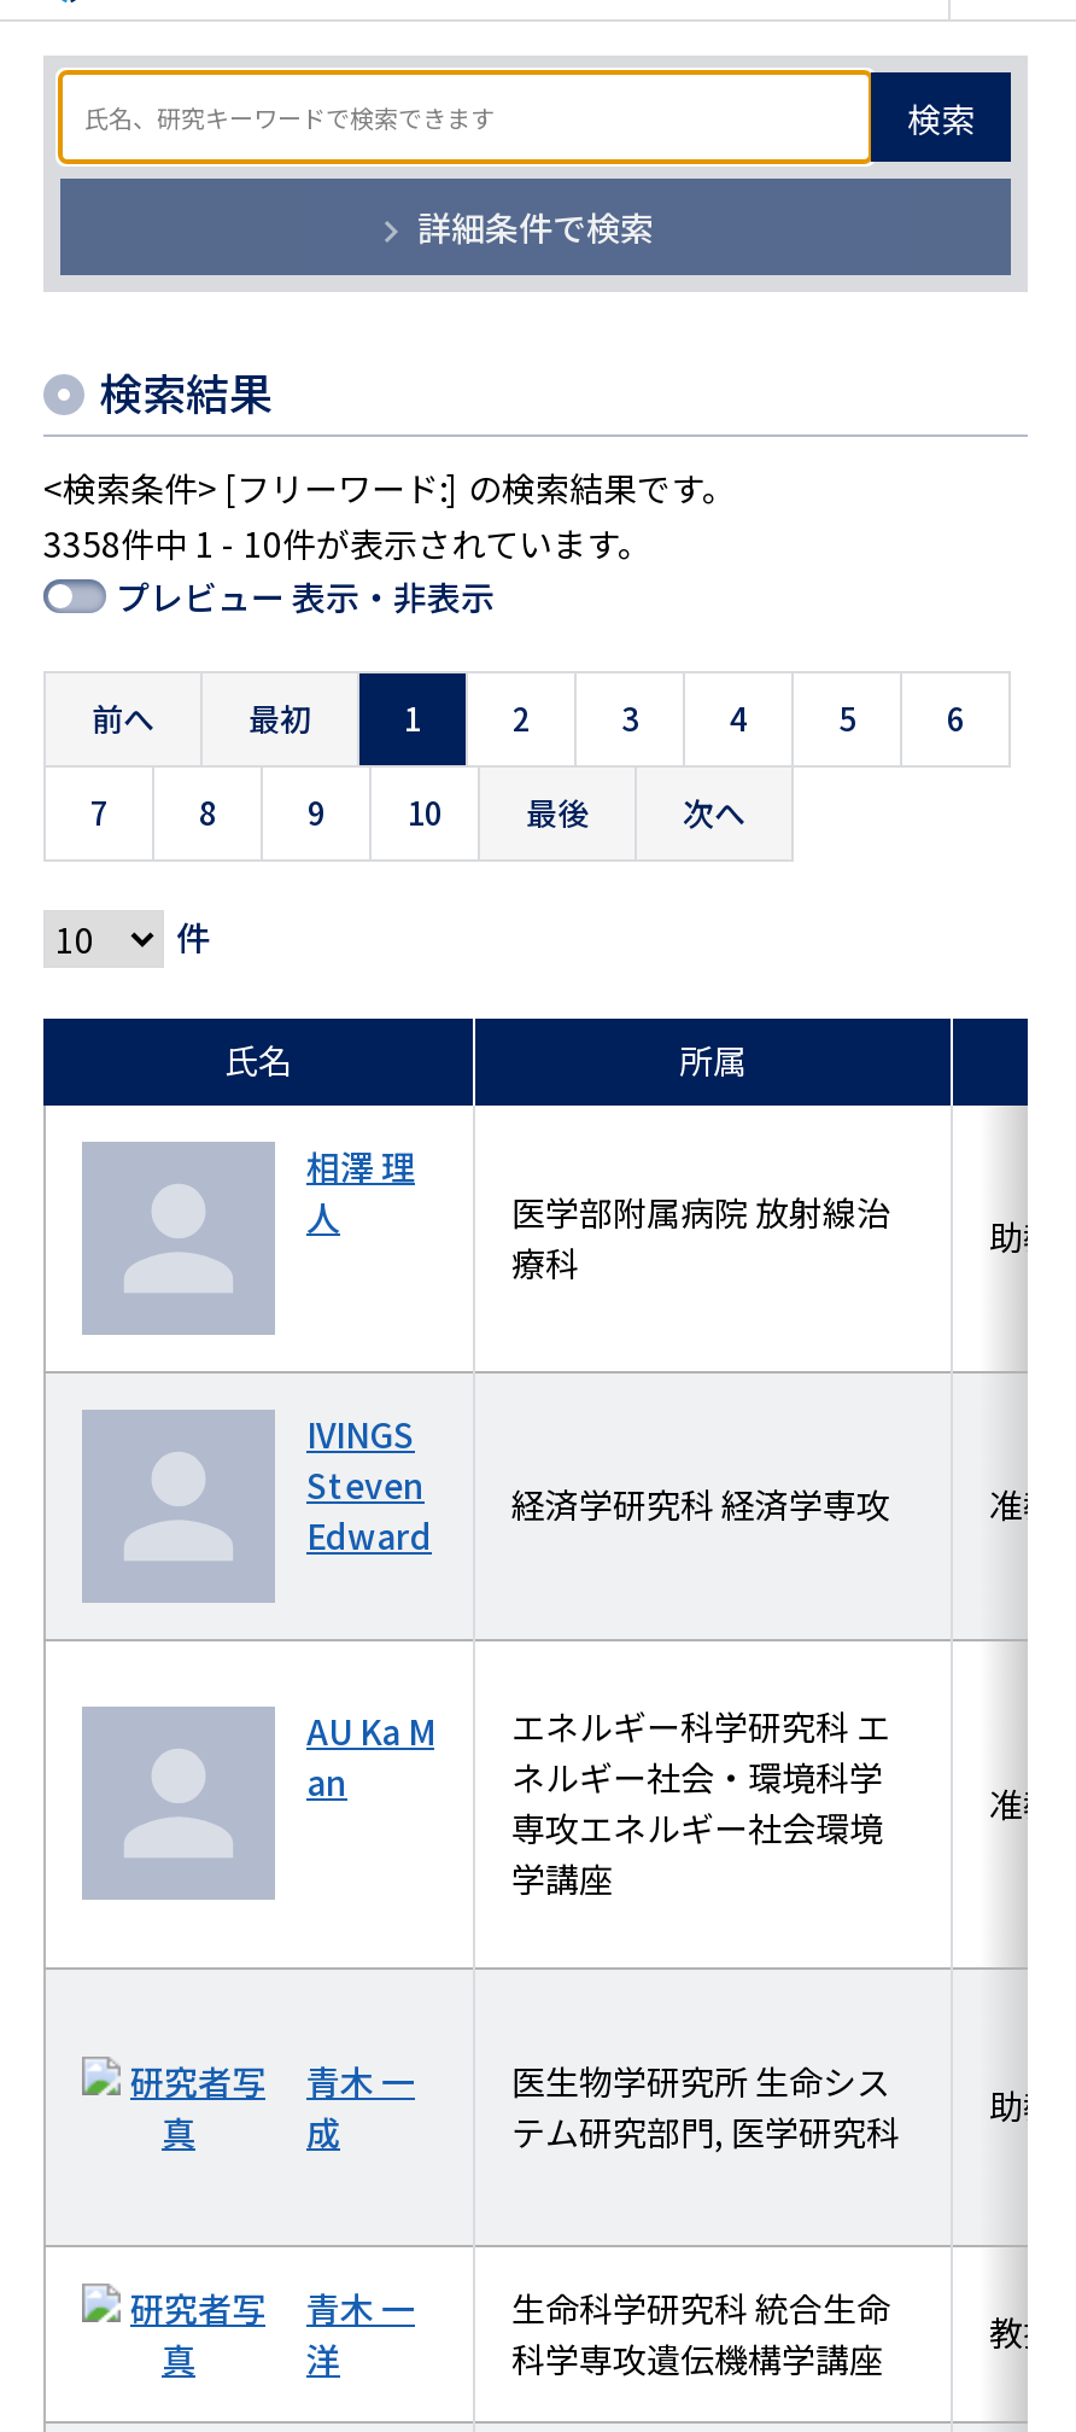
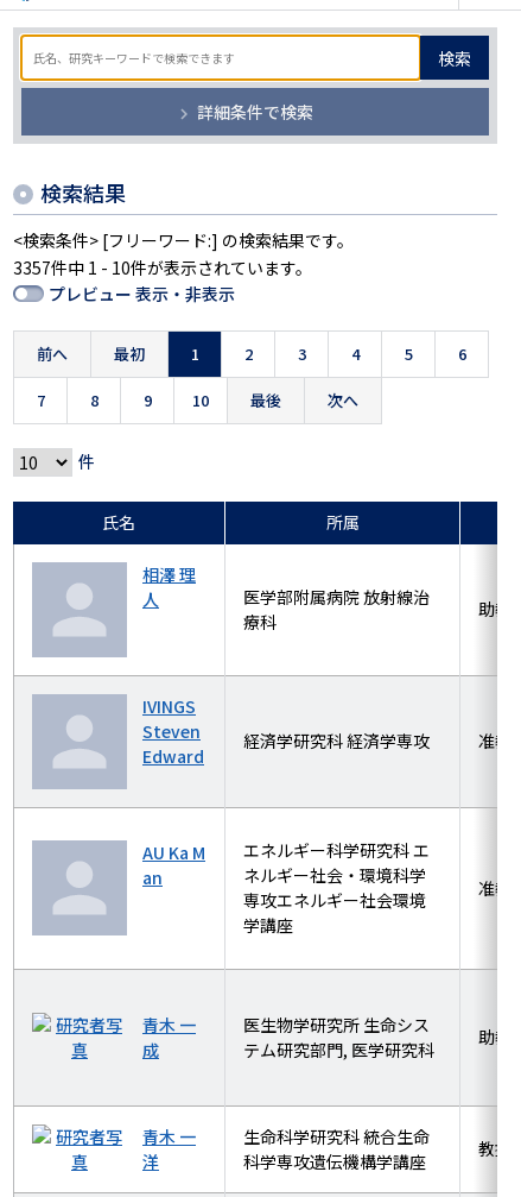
[43,519,651,567] 3358件中 1 - 10件が表示されています。 -> [13,255,312,279] 3357件中 1 - 10件が表示されています。

